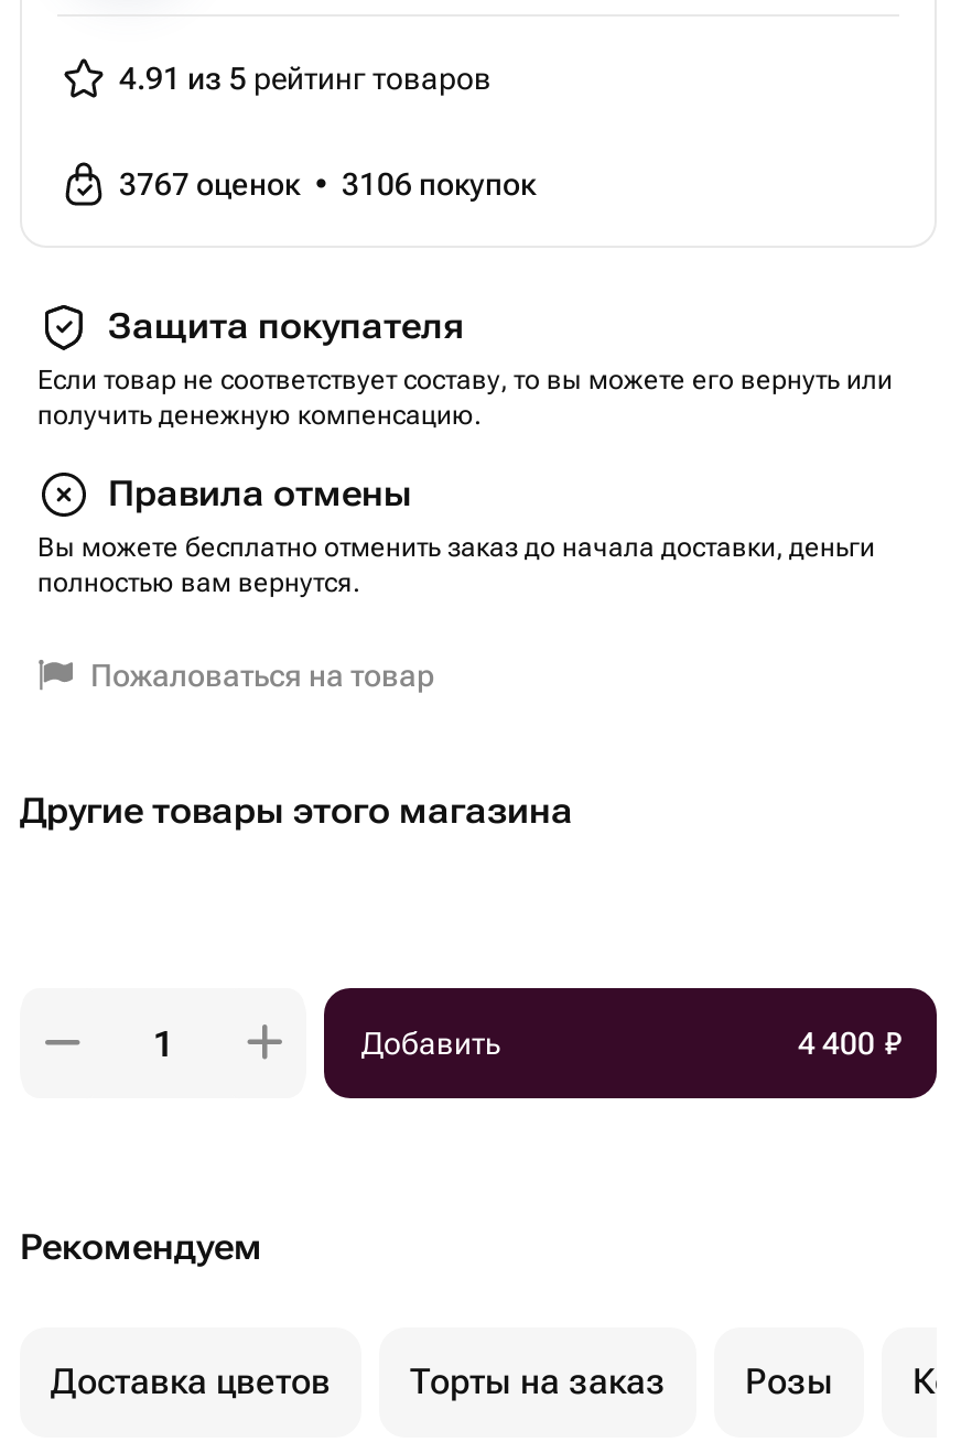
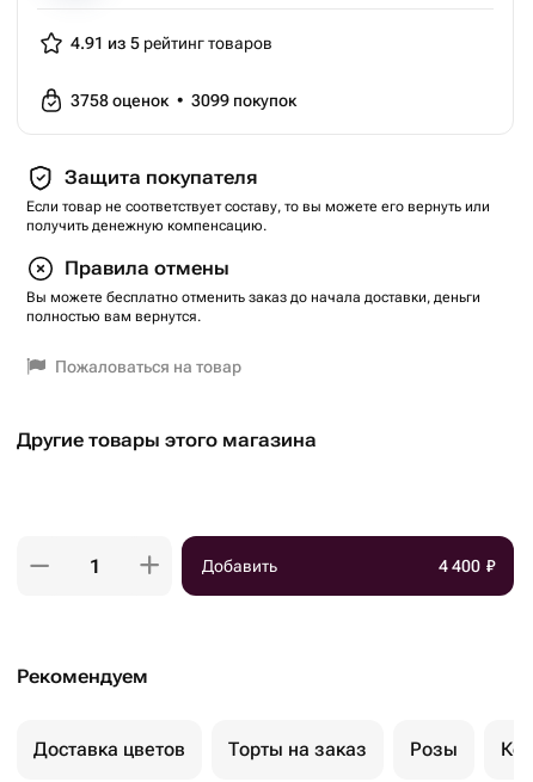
[119,166,536,202] 3767 оценок • 3106 покупок -> [71,91,296,110] 3758 оценок • 3099 покупок

